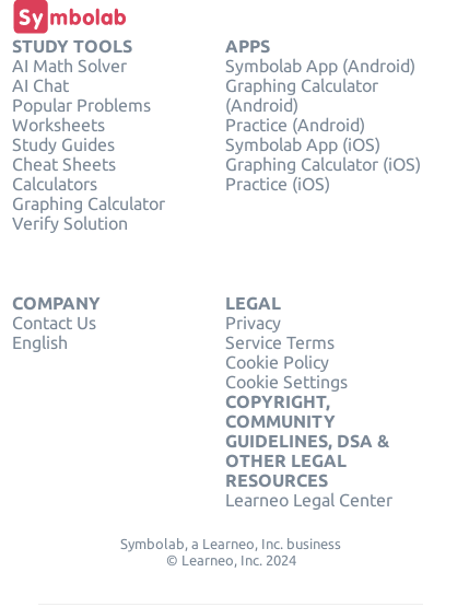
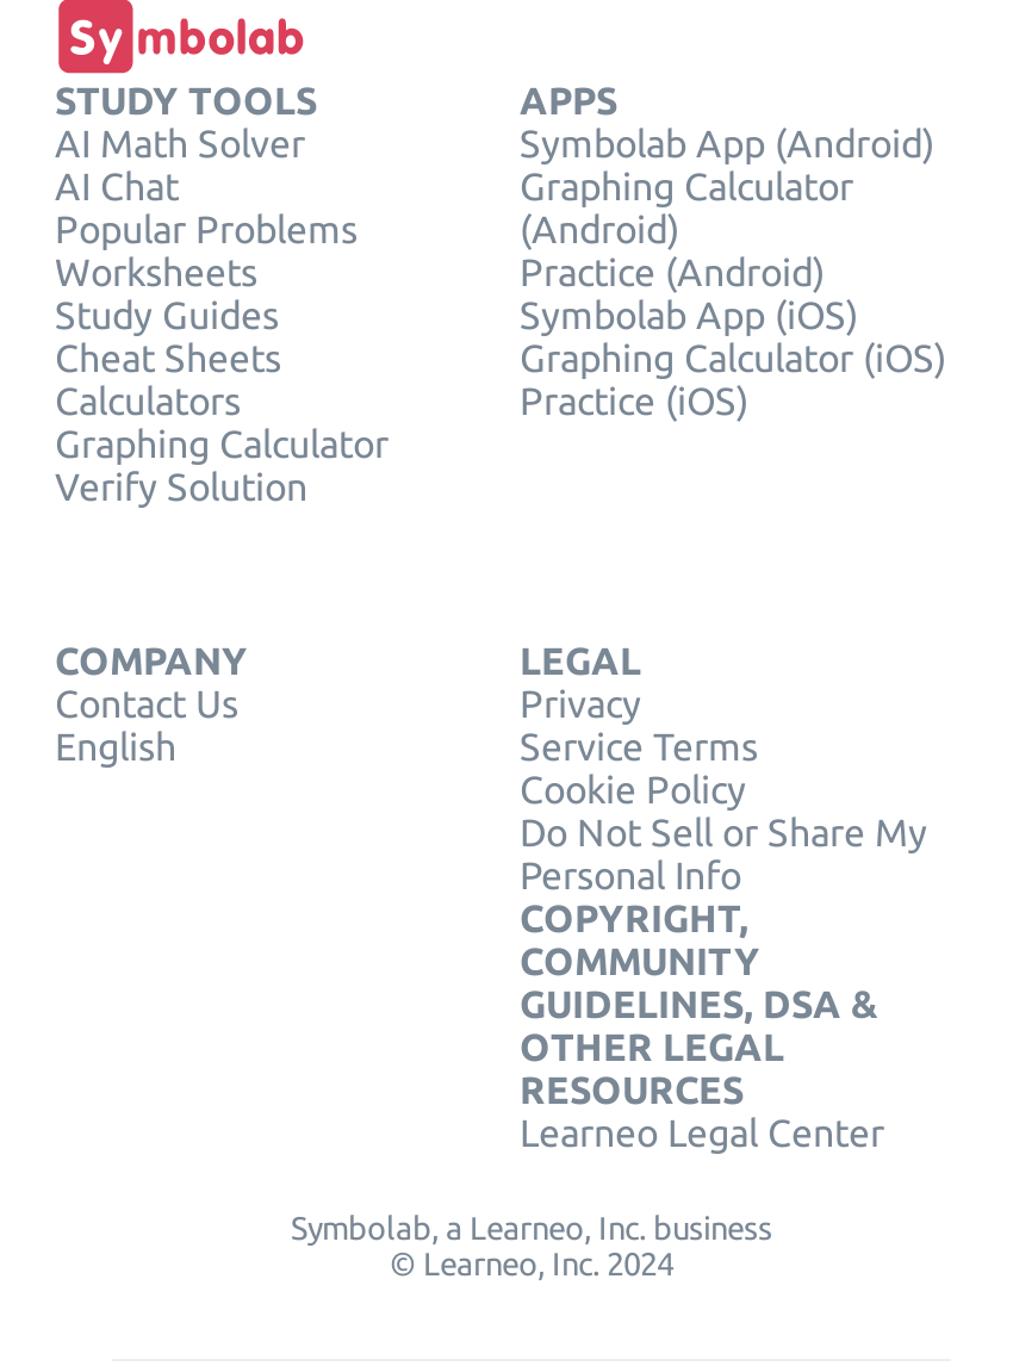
[225,372,348,392] Cookie Settings -> [520,812,927,898] Do Not Sell or Share My | Personal Info

